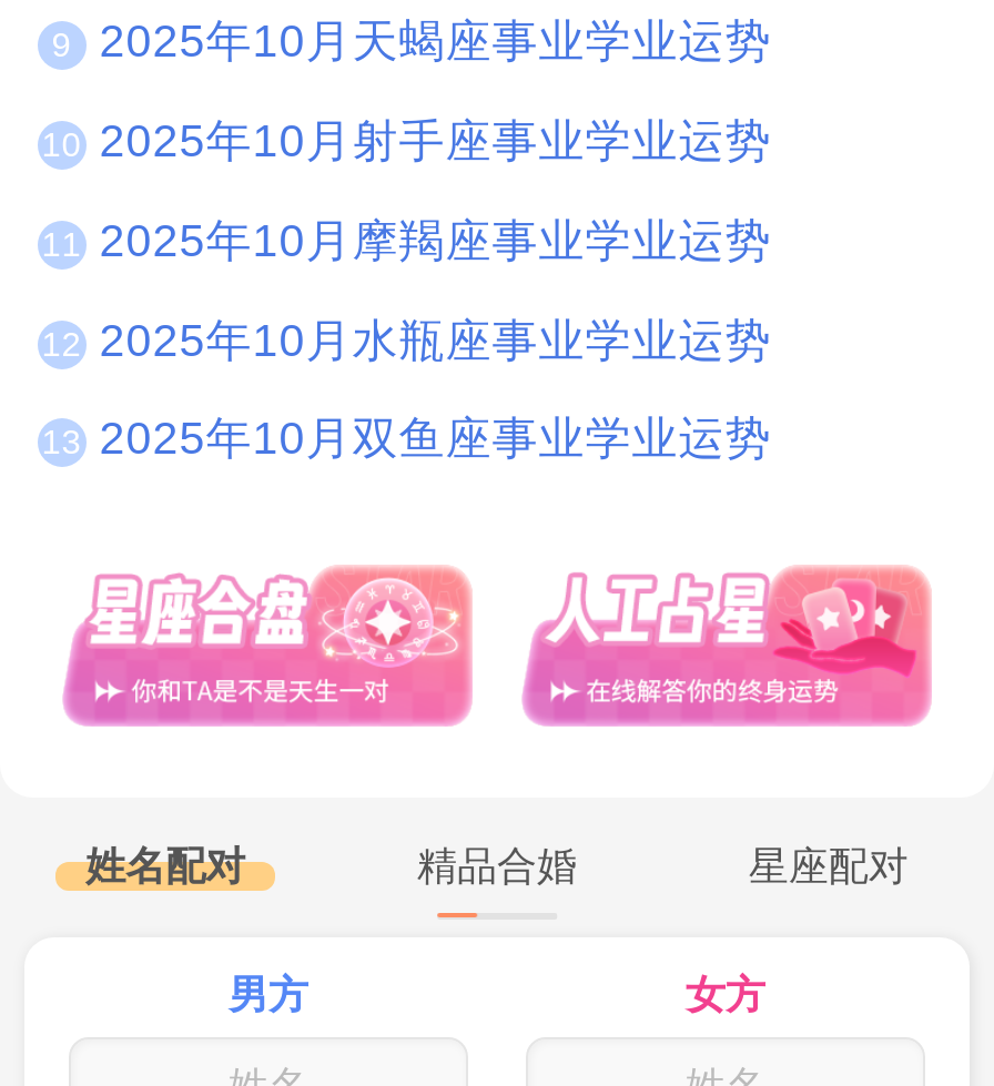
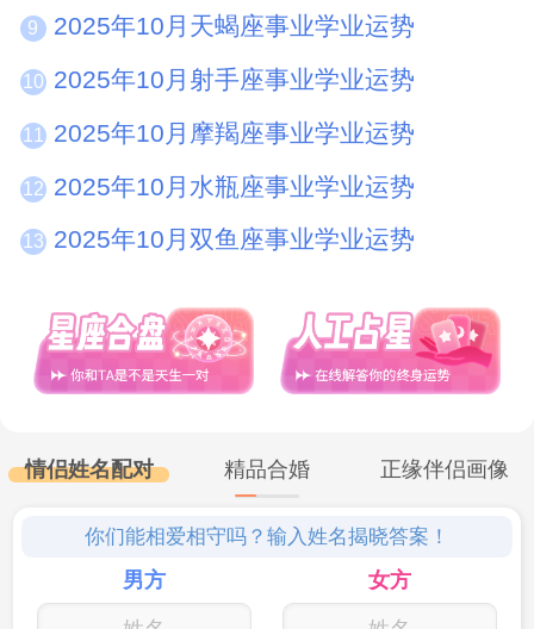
[86,844,246,889] 姓名配对 -> [25,458,153,481] 情侣姓名配对
[748,844,908,889] 星座配对 -> [85,458,509,548] 正缘伴侣画像 | 你们能相爱相守吗？输入姓名揭晓答案！

